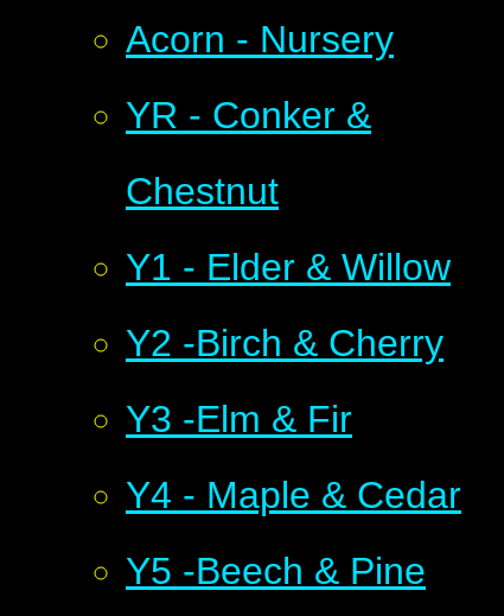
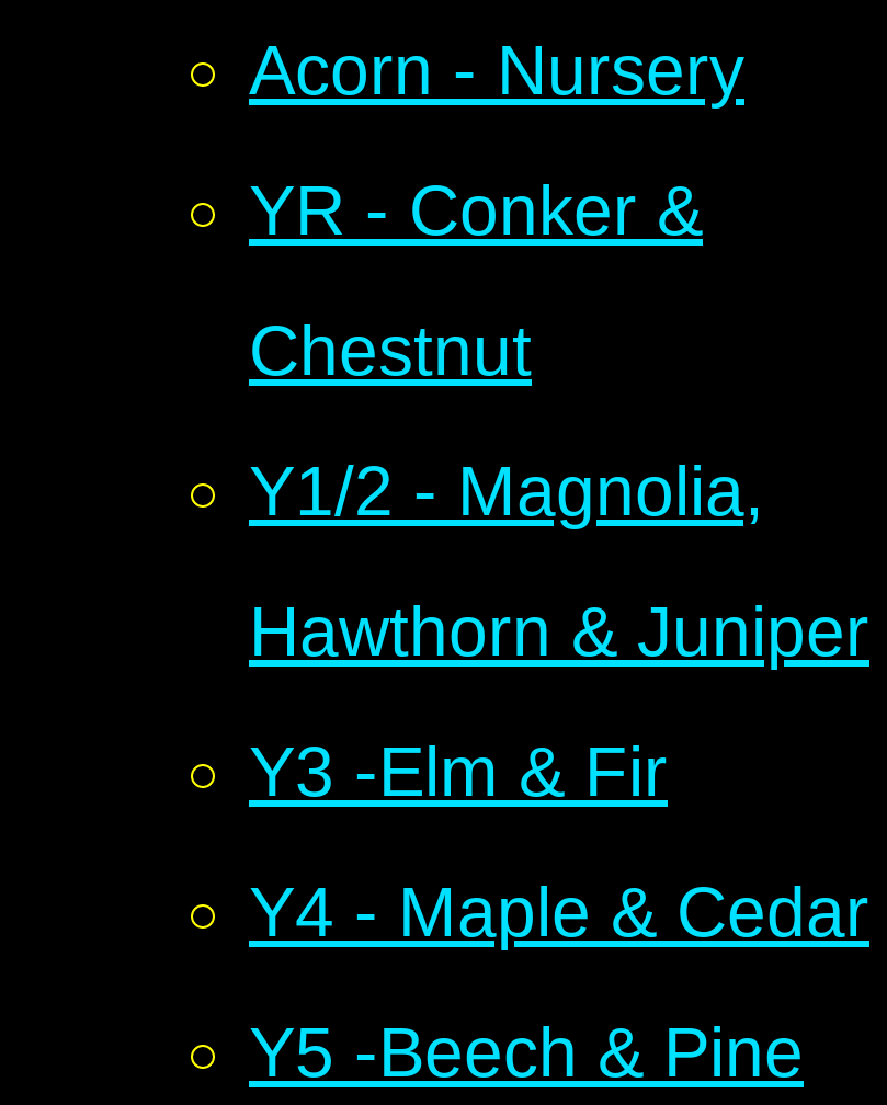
[126,245,451,288] Y1 - Elder & Willow -> [249,451,764,530] Y1/2 - Magnolia,
[126,321,444,364] Y2 -Birch & Cherry -> [249,592,869,670] Hawthorn & Juniper

